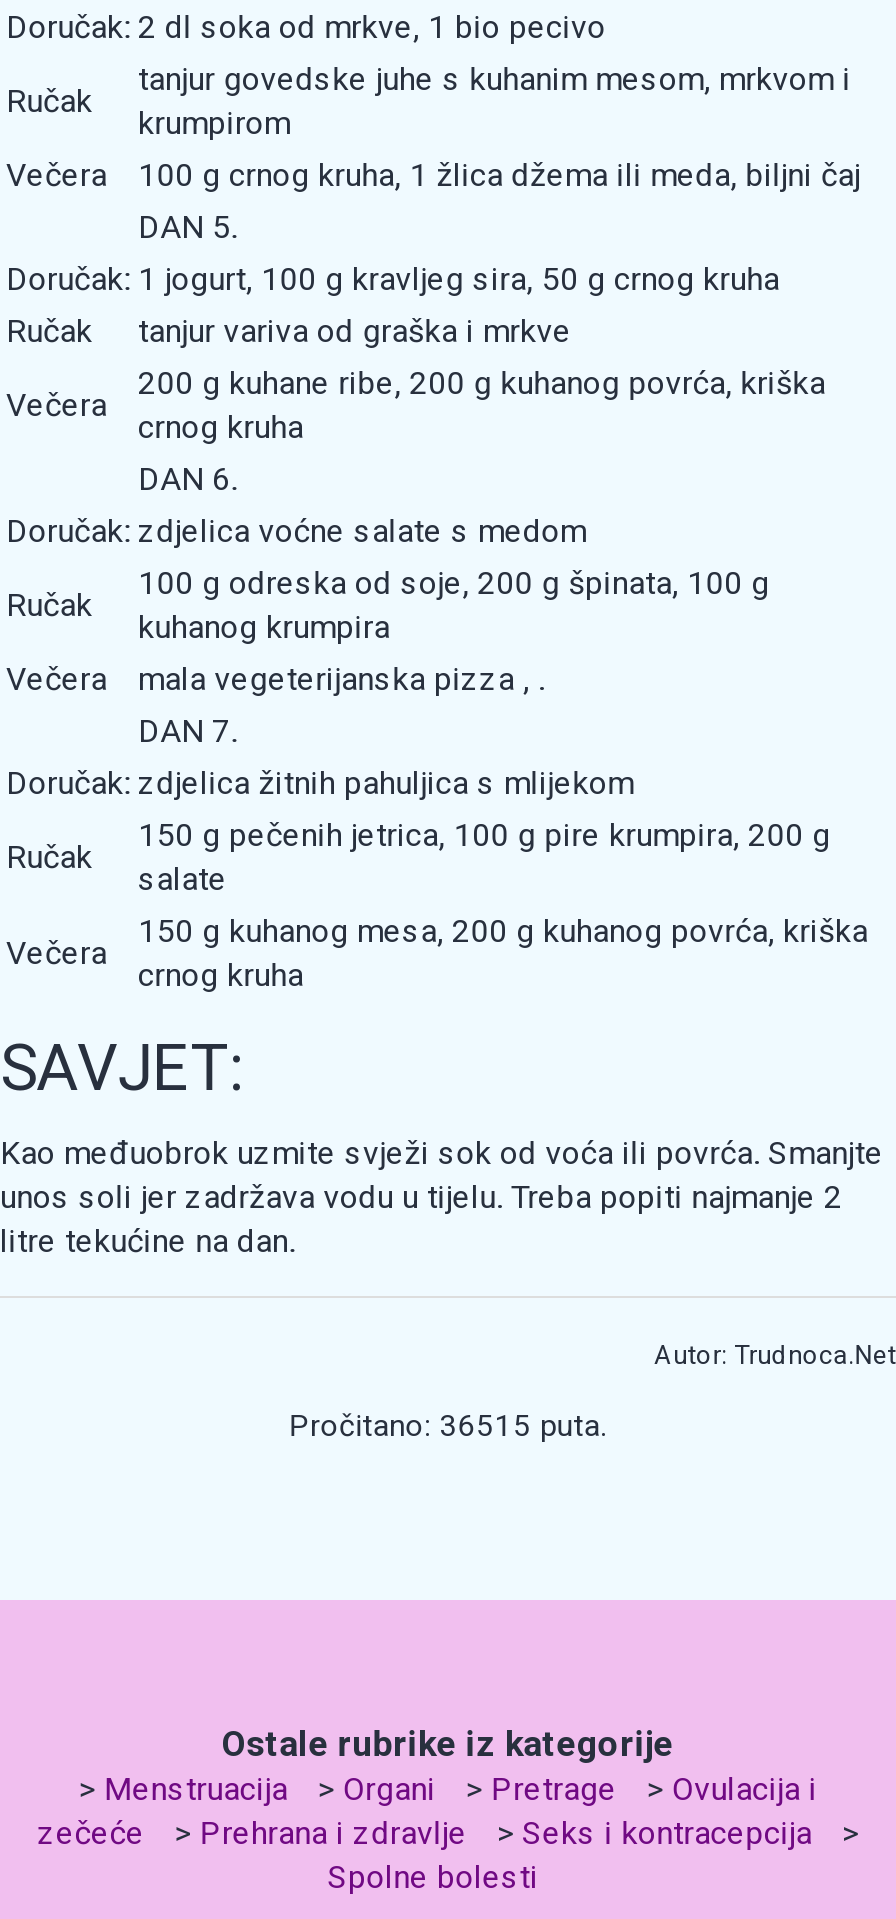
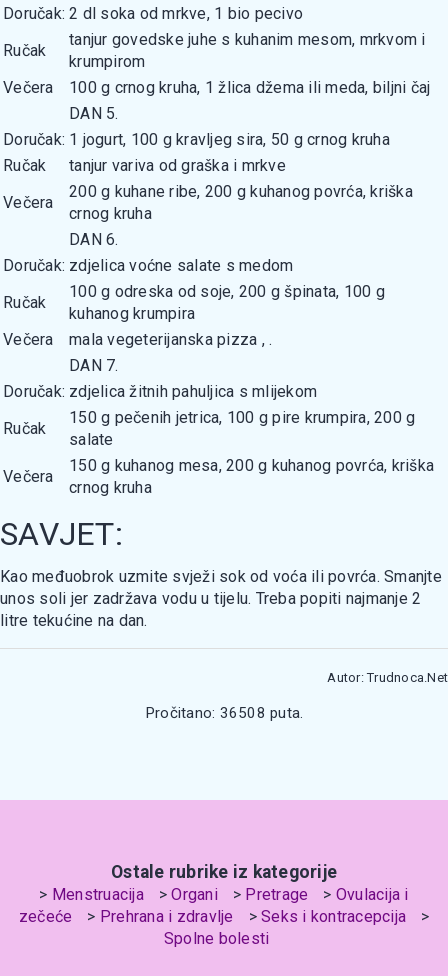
[290,1408,606,1444] Pročitano: 36515 puta. -> [145,704,303,722] Pročitano: 36508 puta.

